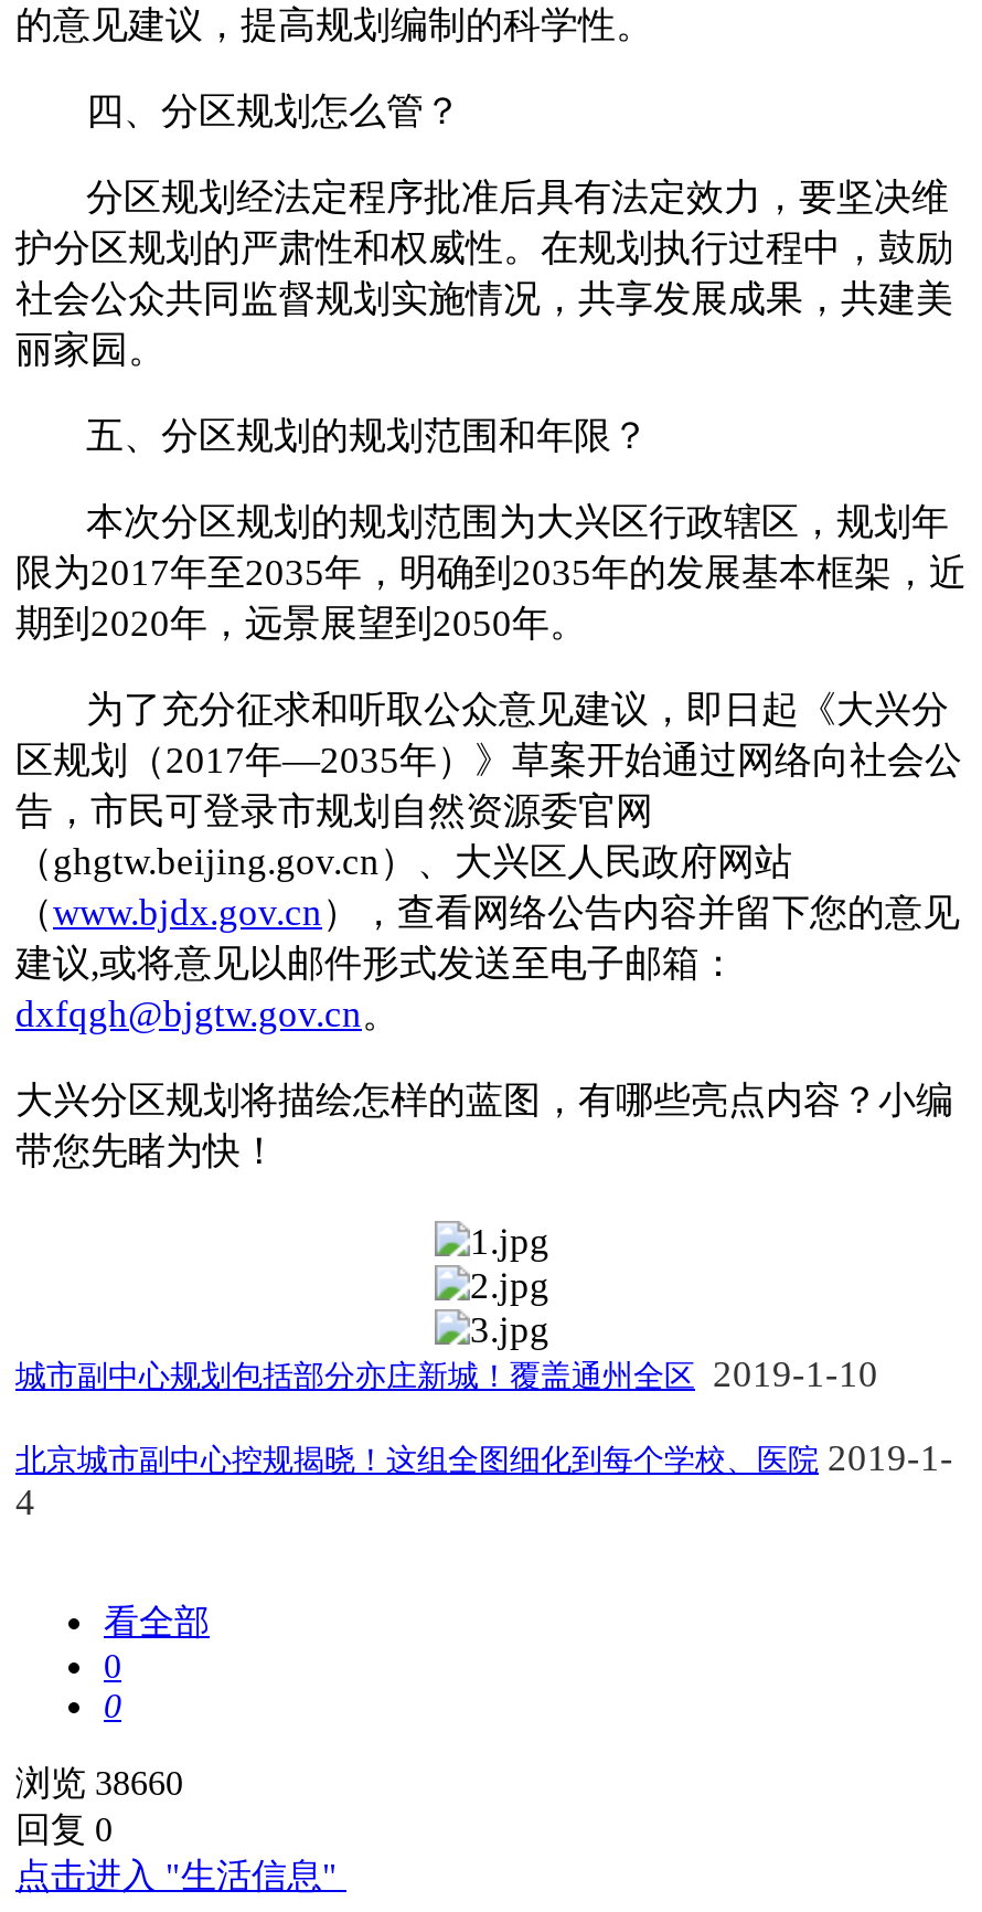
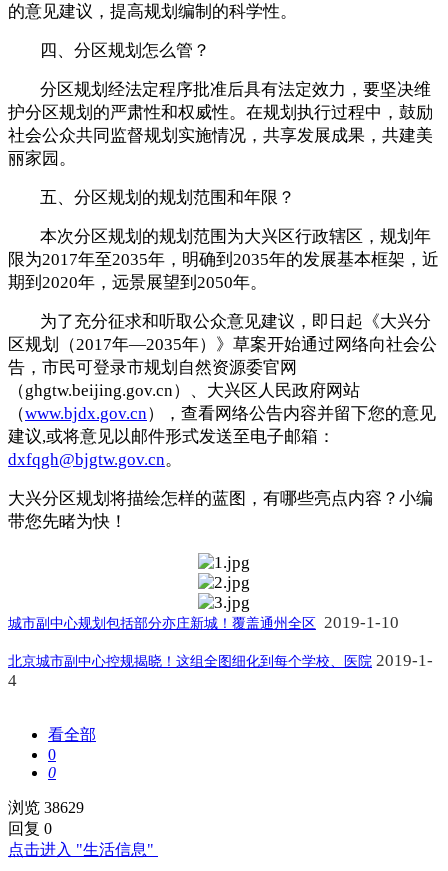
[15,1765,183,1802] 浏览 38660 -> [8,799,84,816] 浏览 38629

